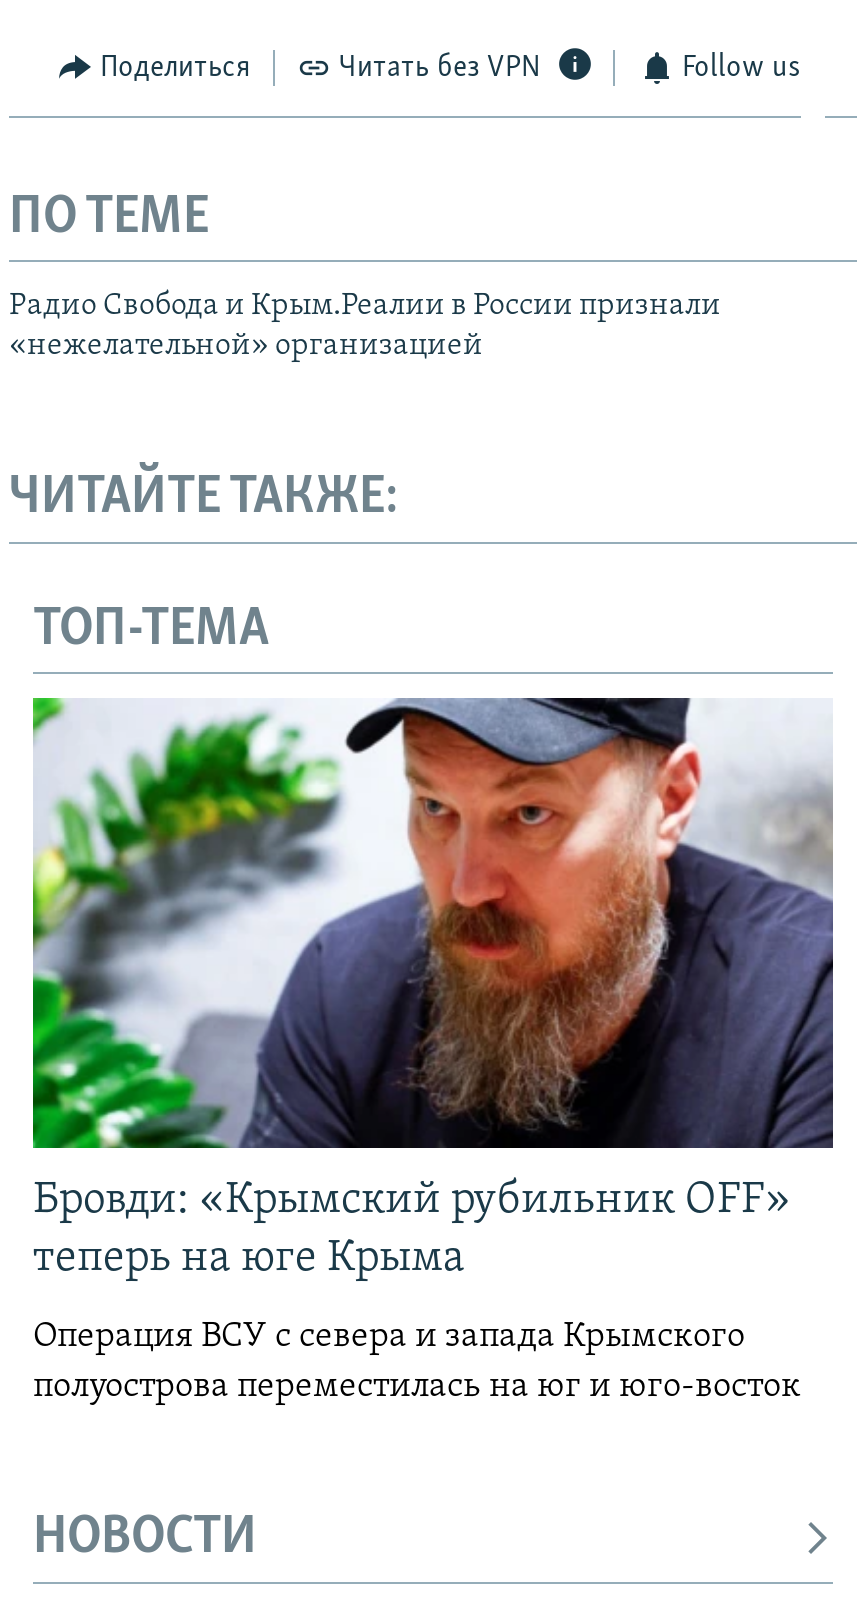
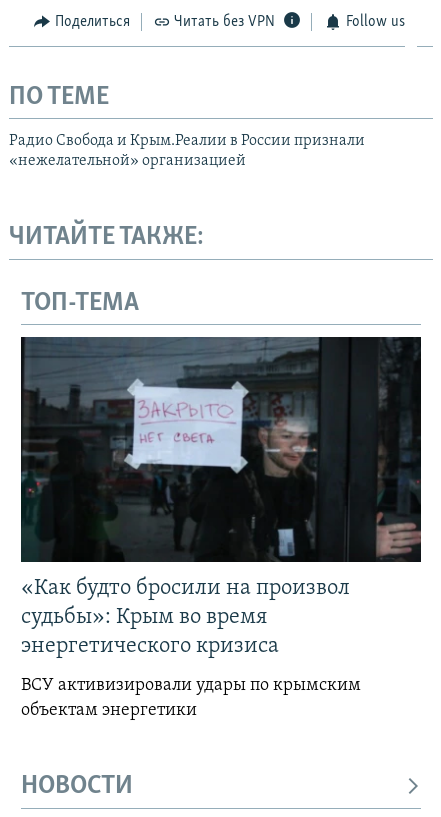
[31,696,835,1282] [image] | Бровди: «Крымский рубильник OFF» | теперь на юге Крыма -> [20,336,422,658] [image] | «Как будто бросили на произвол | судьбы»: Крым во время | энергетического кризиса
[33,1318,801,1406] Операция ВСУ с севера и запада Крымского | полуострова переместилась на юг и юго-восток -> [21,676,361,720] ВСУ активизировали удары по крымским | объектам энергетики

